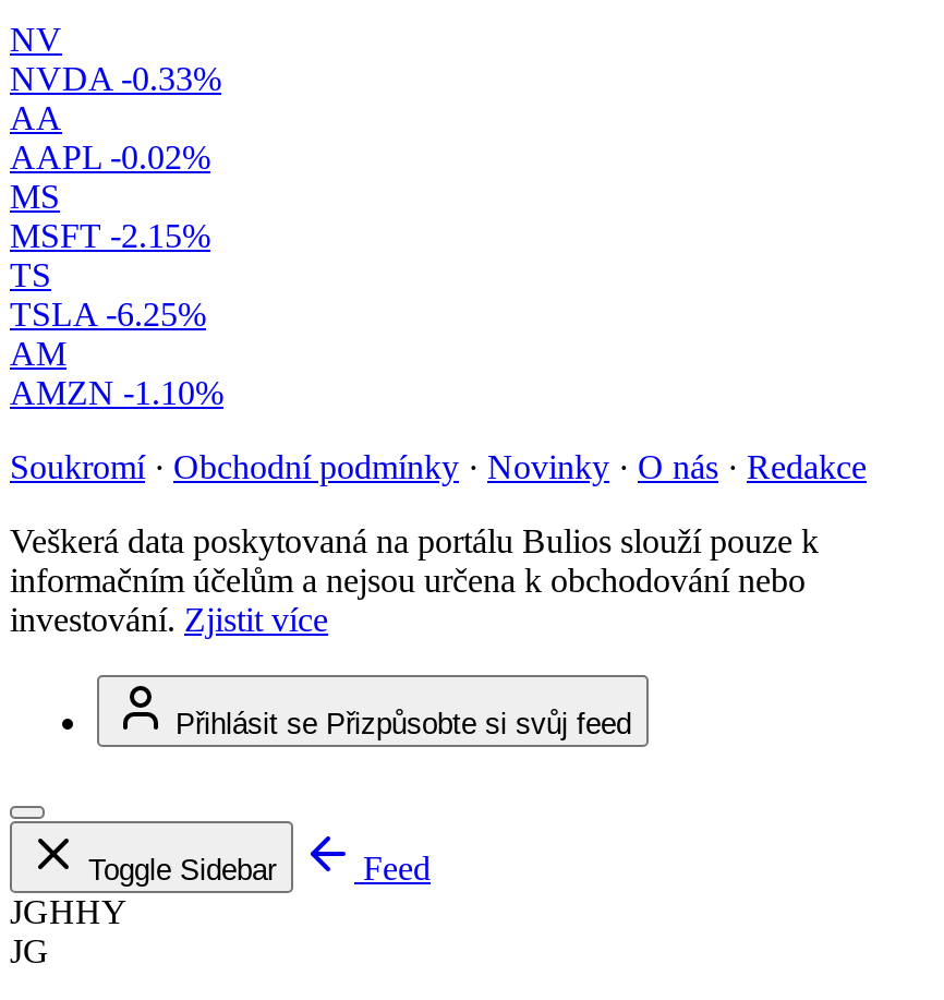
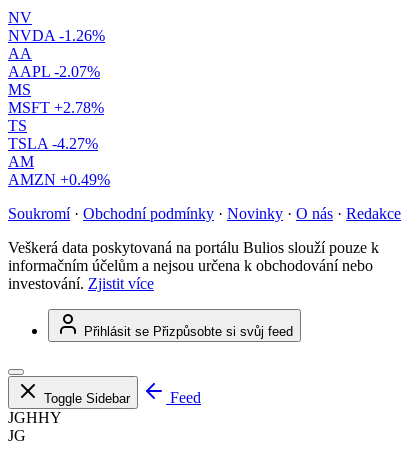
[10,60,221,97] NVDA -0.33% -> [8,27,105,44] NVDA -1.26%
[10,139,210,176] AAPL -0.02% -> [8,63,100,80] AAPL -2.07%
[10,217,210,254] MSFT -2.15% -> [8,99,104,116] MSFT +2.78%
[10,296,206,333] TSLA -6.25% -> [8,135,98,152] TSLA -4.27%
[10,374,223,411] AMZN -1.10% -> [8,171,110,188] AMZN +0.49%

